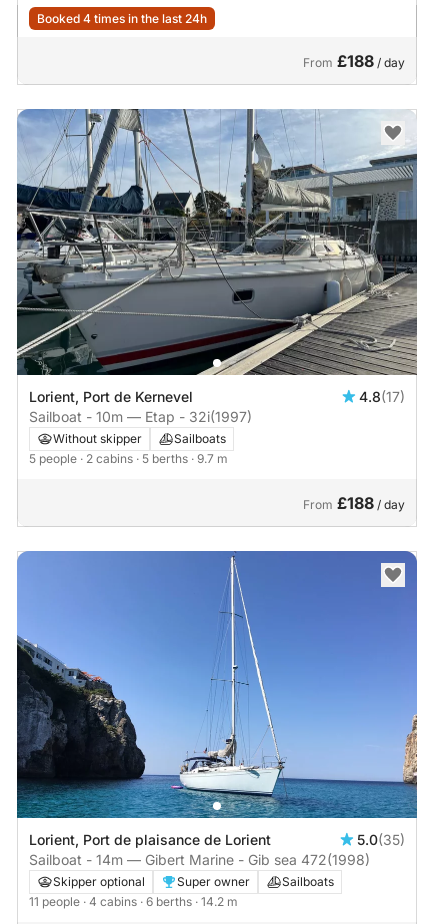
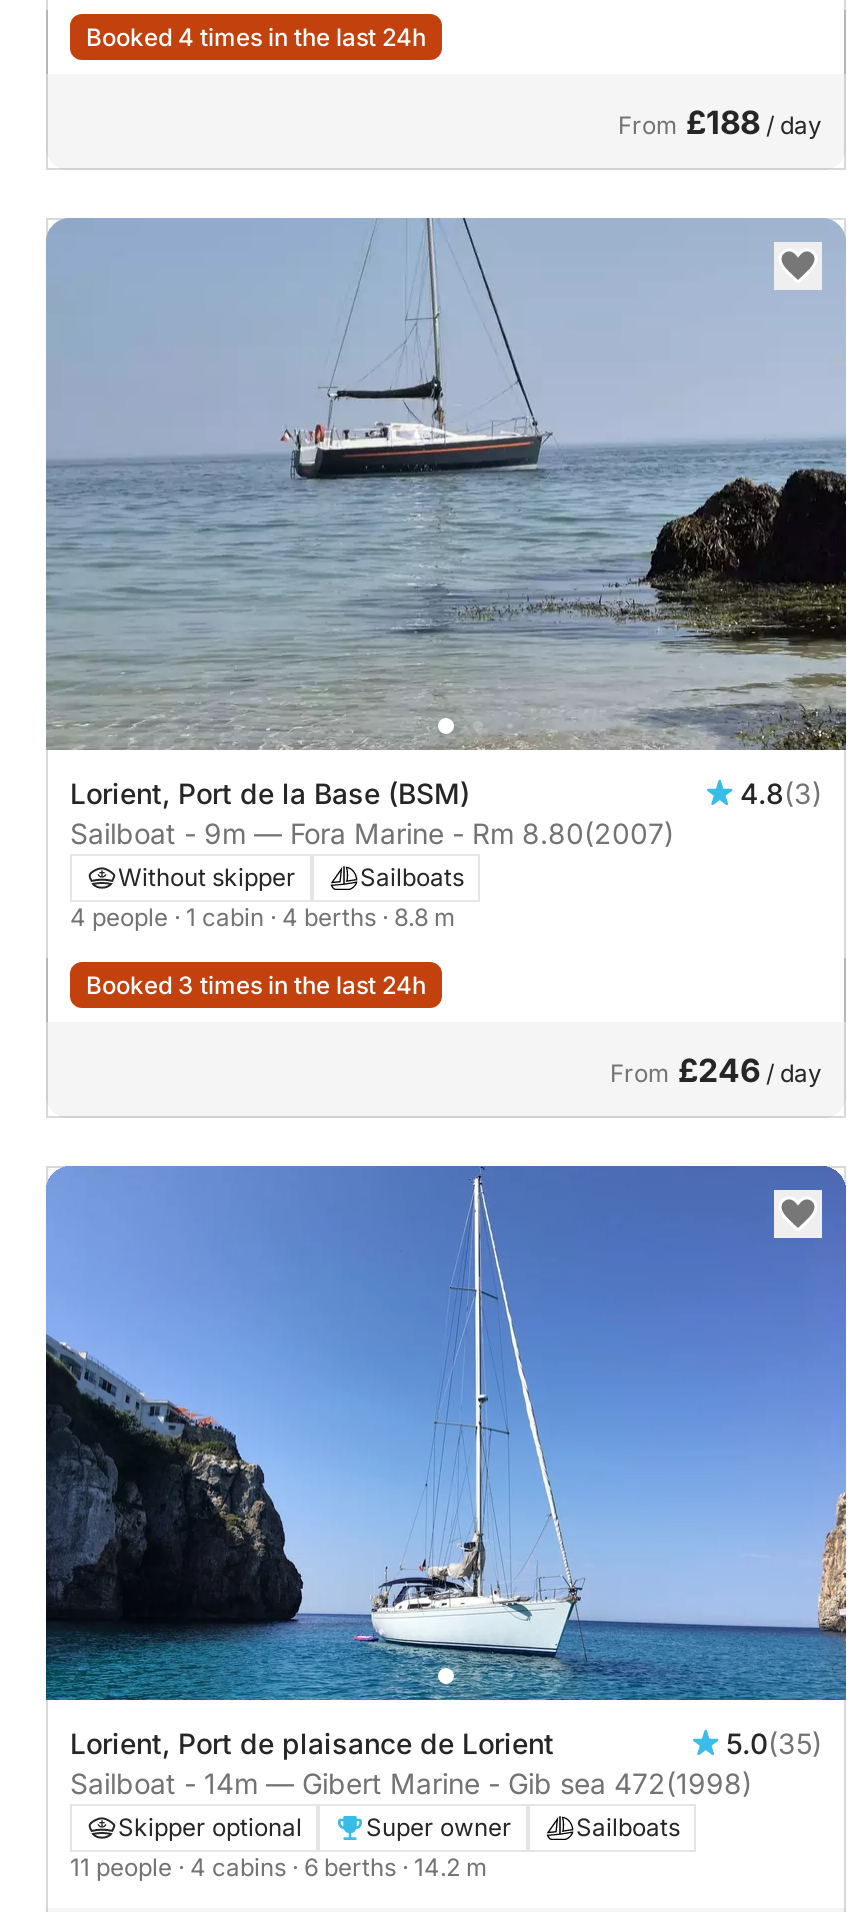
[17,109,418,425] [image] | Lorient, Port de Kernevel | 4.8(17) | Sailboat - 10m — Etap - 32i(1997) -> [46,218,846,850] [image] | Lorient, Port de la Base (BSM) | 4.8(3) | Sailboat - 9m — Fora Marine - Rm 8.80(2007)
[29,451,405,513] 5 people · 2 cabins · 5 berths · 9.7 m | From £188 / day -> [70,902,822,1090] 4 people · 1 cabin · 4 berths · 8.8 m | Booked 3 times in the last 24h | From £246 / day

